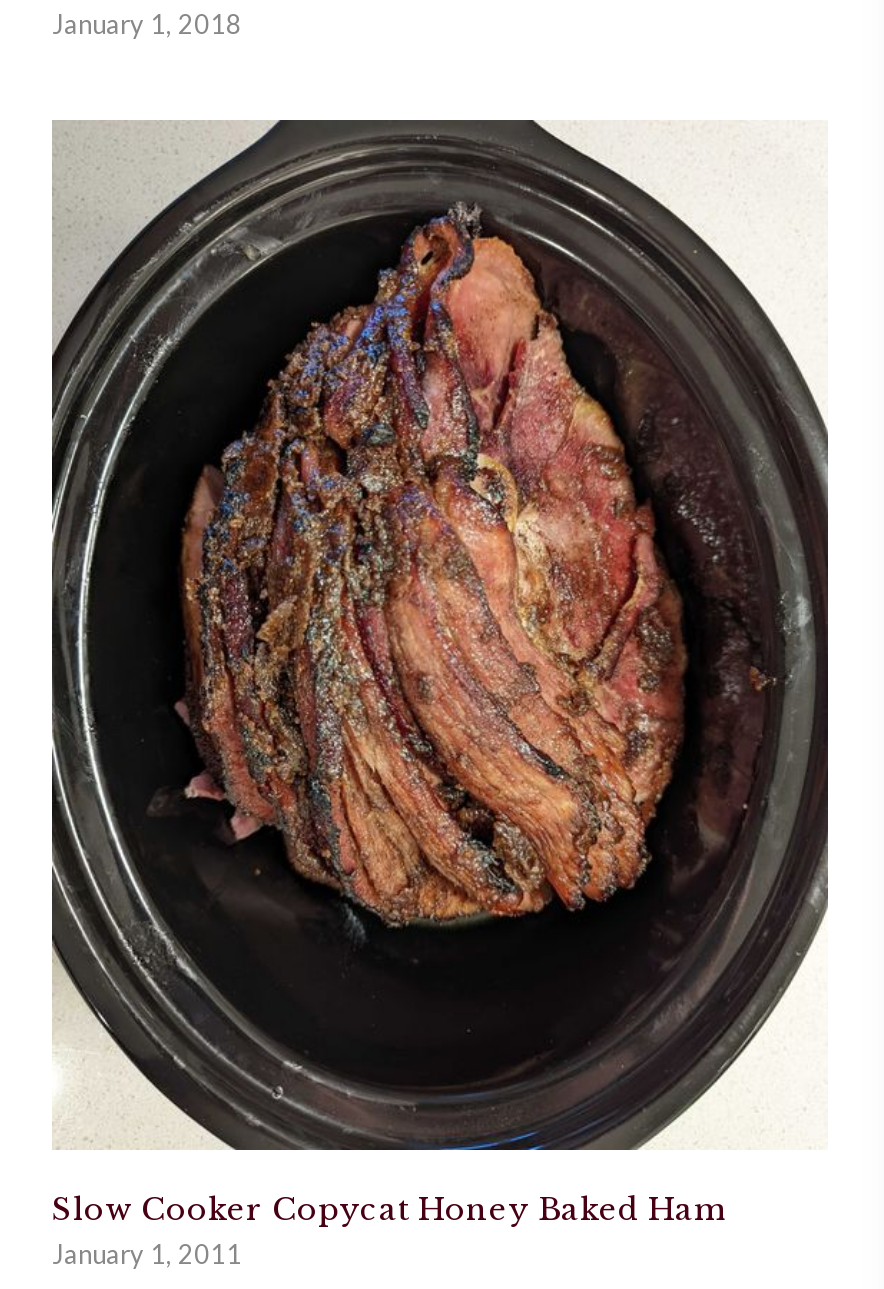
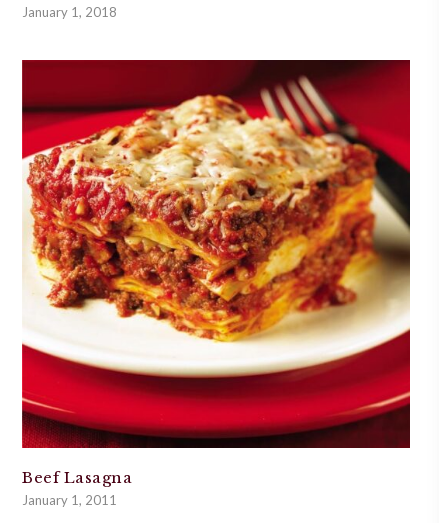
[50,118,830,1228] [image] | Slow Cooker Copycat Honey Baked Ham -> [21,59,411,487] [image] | Beef Lasagna

